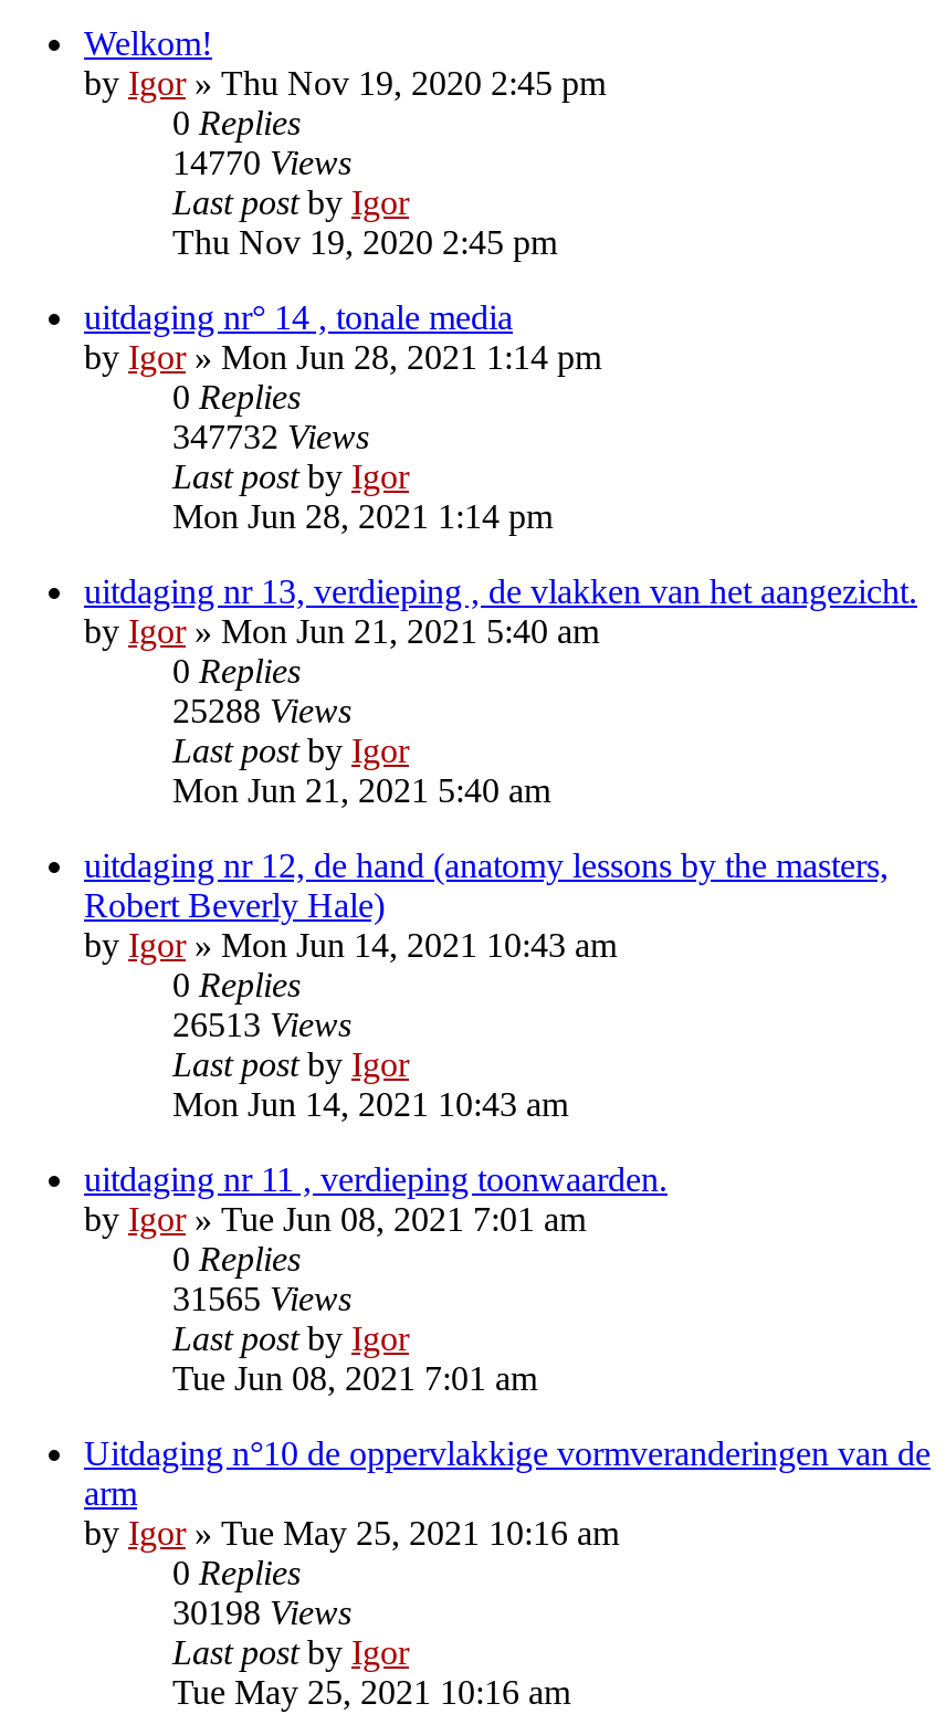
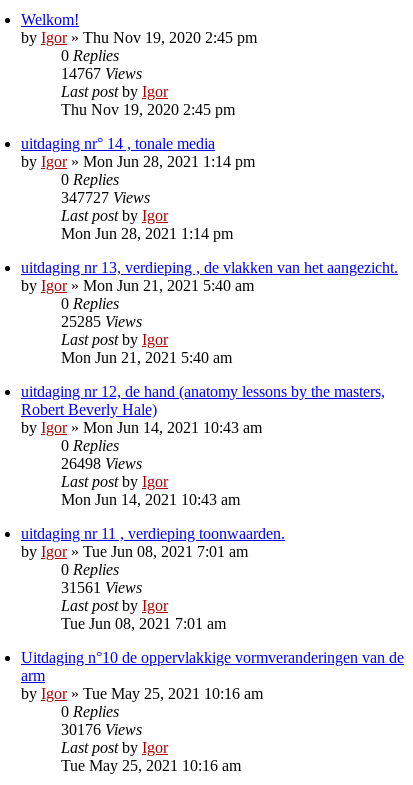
[172,143,351,181] 14770 Views -> [61,65,142,82] 14767 Views
[172,418,369,455] 347732 Views -> [61,189,150,206] 347727 Views
[172,692,351,729] 25288 Views -> [61,313,142,330] 25285 Views
[172,1005,351,1043] 26513 Views -> [61,455,142,472] 26498 Views
[172,1279,351,1317] 31565 Views -> [61,579,142,596] 31561 Views
[172,1593,351,1631] 30198 Views -> [61,721,142,738] 30176 Views

